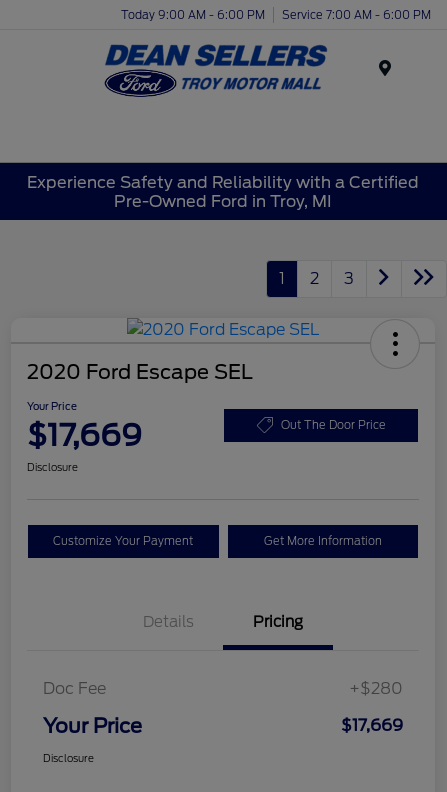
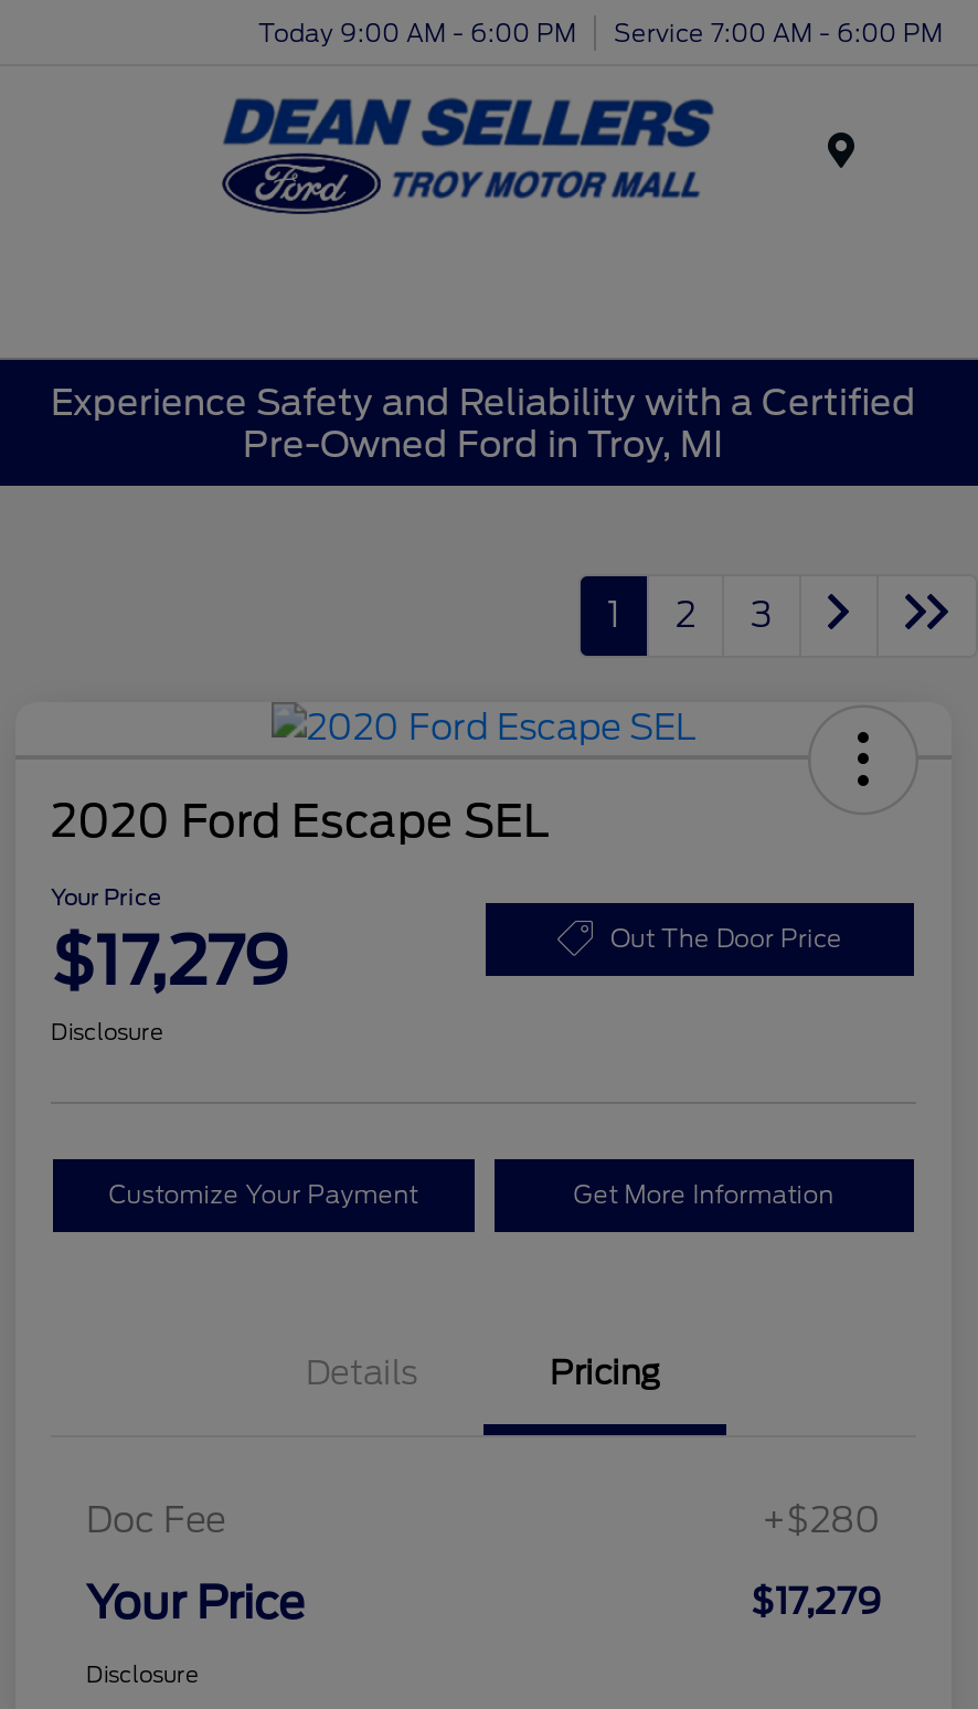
[27,417,142,453] $17,669 -> [51,921,289,1001] $17,279
[341,716,403,735] $17,669 -> [751,1581,881,1623] $17,279

